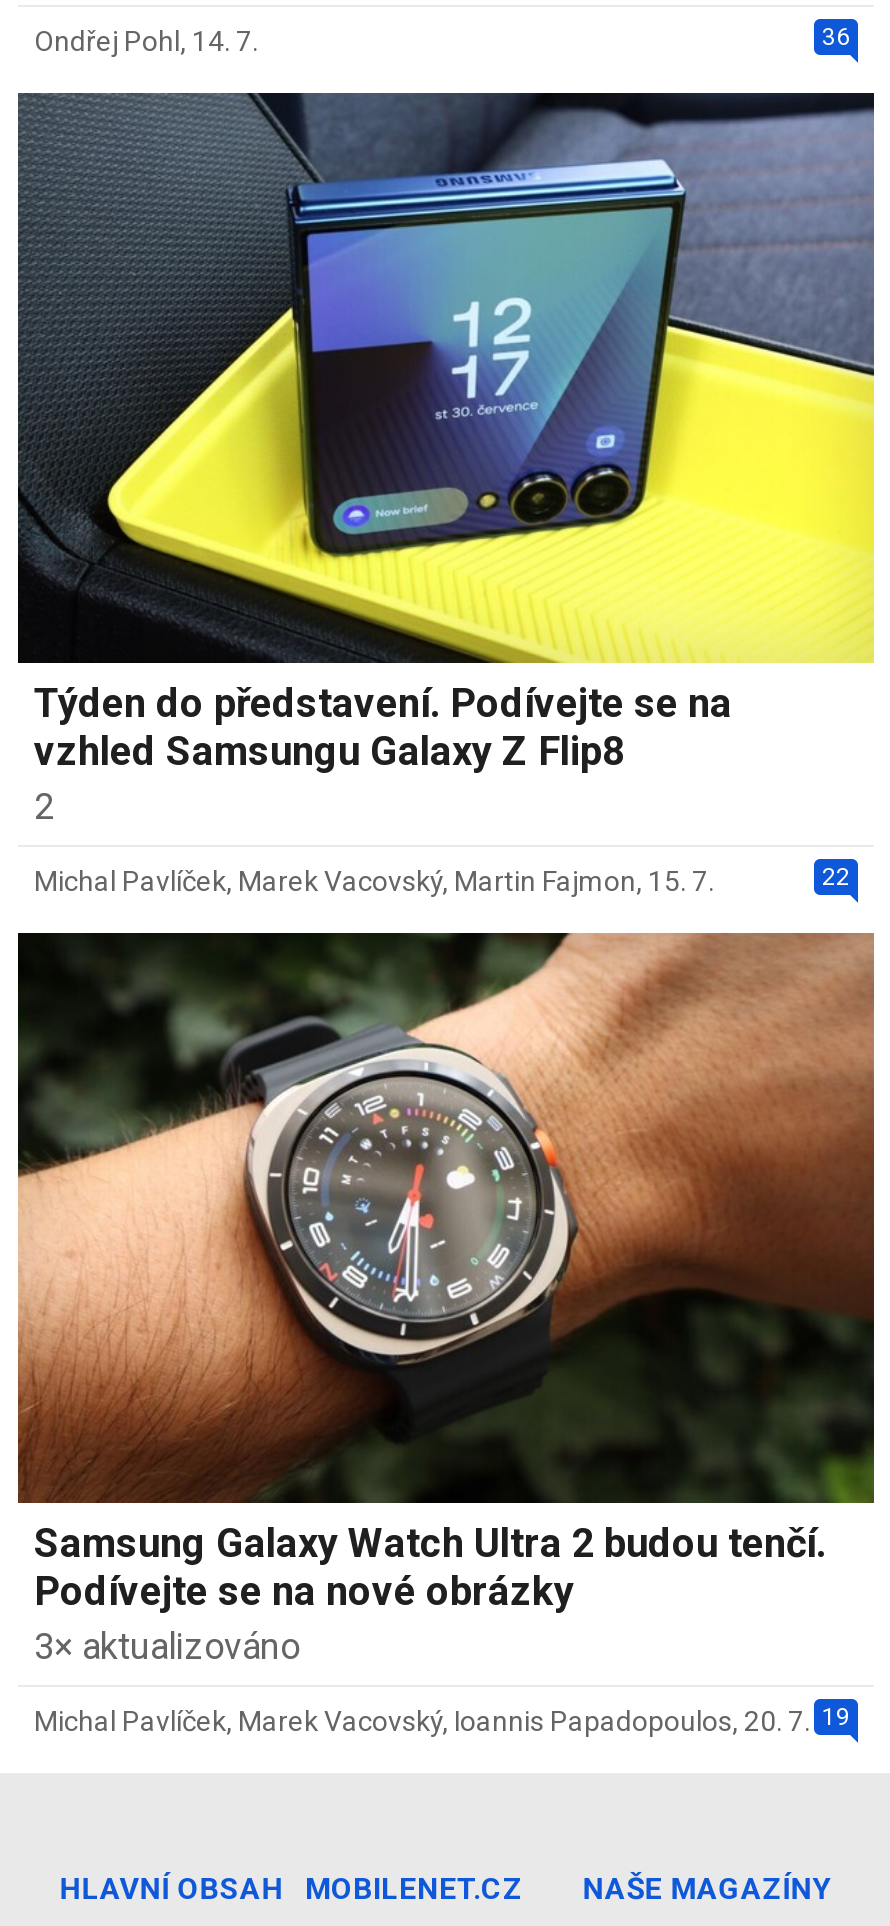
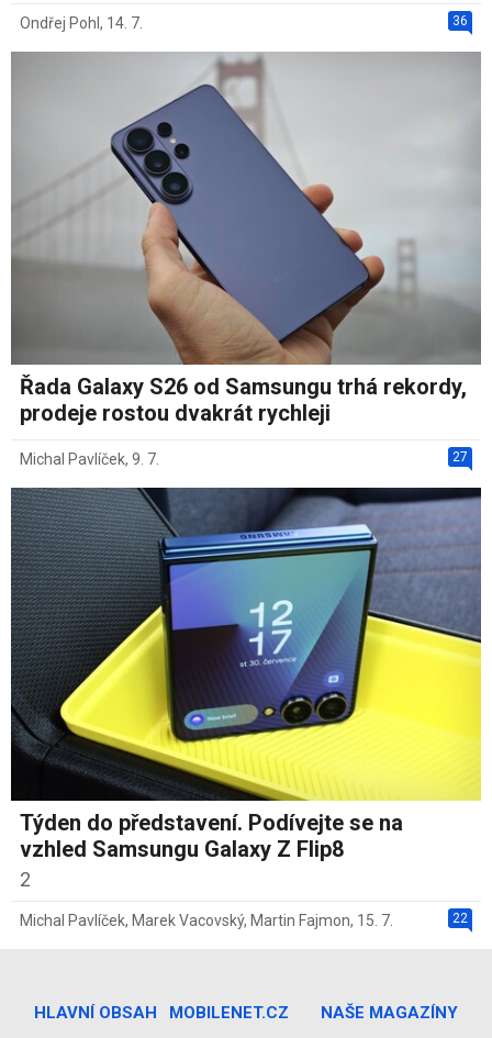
none -> [11,53,482,468] [image] | Řada Galaxy S26 od Samsungu trhá rekordy, | prodeje rostou dvakrát rychleji | 27 | Michal Pavlíček, 9. 7.
moved [16,91,876,897] -> [10,487,482,930]: [image] | Týden do představení. Podívejte se na | vzhled Samsungu Galaxy Z Flip8 | 2 | 22 | Michal Pavlíček, Marek Vacovský, Martin Fajmon, 15. 7.
[16,931,876,1738] [image] | Samsung Galaxy Watch Ultra 2 budou tenčí. | Podívejte se na nové obrázky | 3× aktualizováno | 19 | Michal Pavlíček, Marek Vacovský, Ioannis Papadopoulos, 20. 7. -> none

